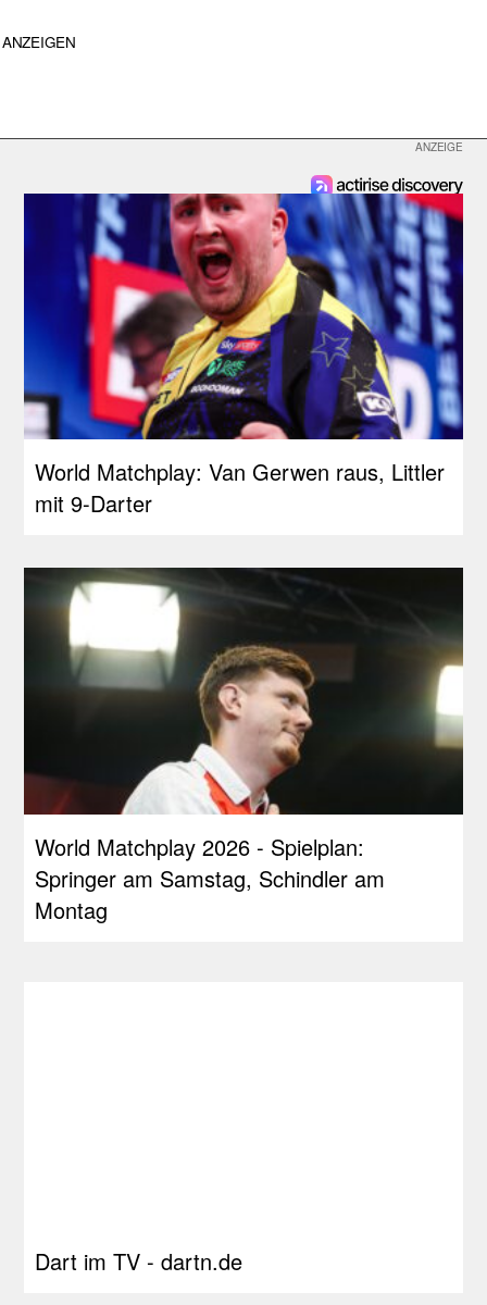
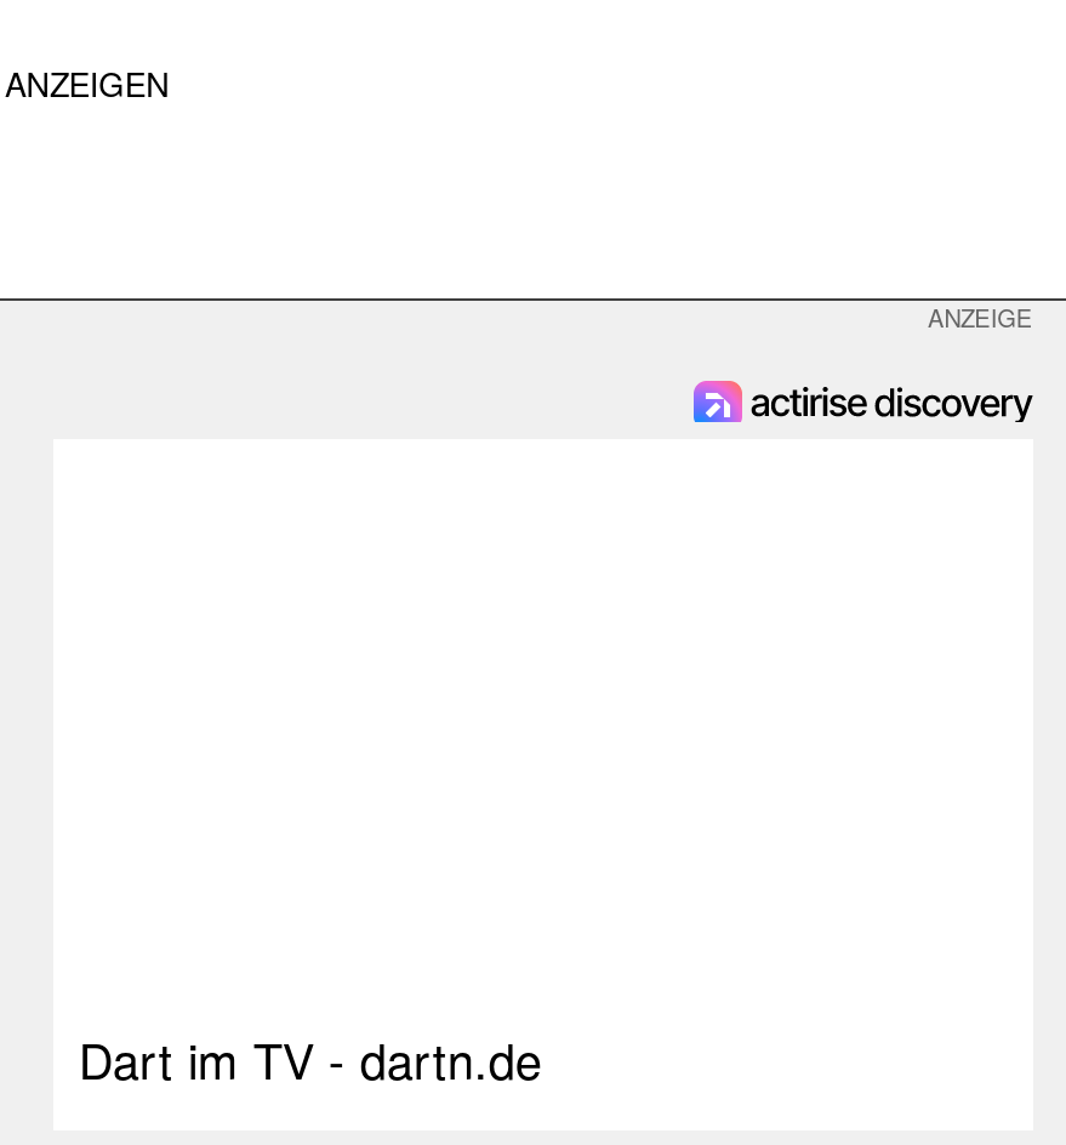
[23,192,464,519] [image] | World Matchplay: Van Gerwen raus, Littler | mit 9-Darter -> none
[23,567,464,926] [image] | World Matchplay 2026 - Spielplan: | Springer am Samstag, Schindler am | Montag -> none

